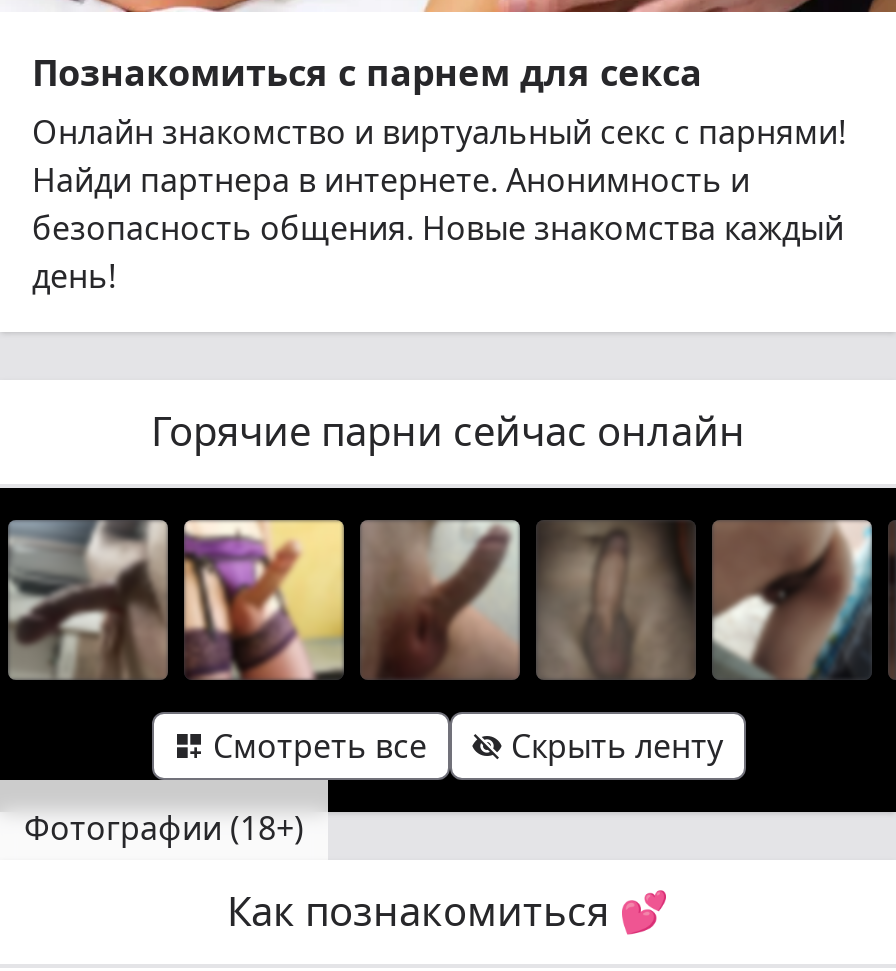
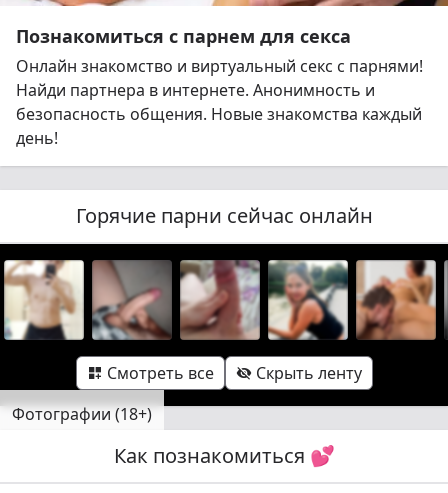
[8,520,168,680] [image] -> [4,260,84,340] [image]
[184,520,344,680] [image] -> [92,261,172,340] [image]
[360,520,520,678] [image] -> [180,260,260,340] [image]
[538,520,694,680] [image] -> [268,259,348,340] [image]
[712,520,872,678] [image] -> [356,260,436,340] [image]

